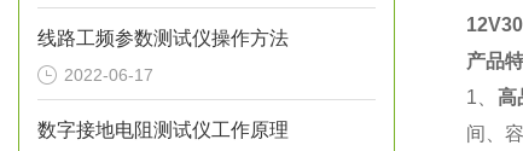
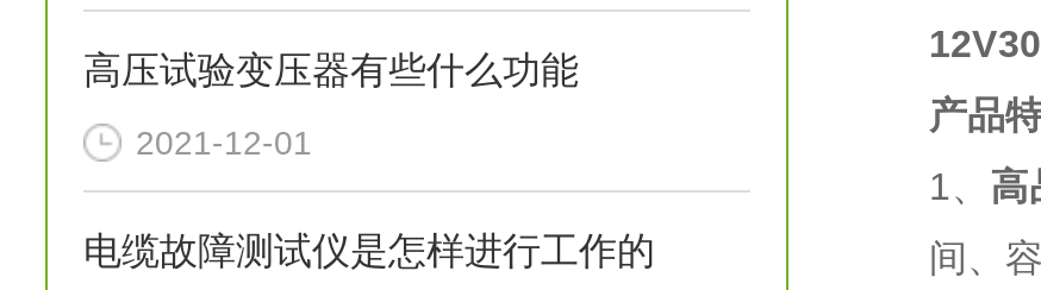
[37,28,289,48] 线路工频参数测试仪操作方法 -> [83,50,579,90] 高压试验变压器有些什么功能
[64,65,153,85] 2022-06-17 -> [136,124,312,162] 2021-12-01
[37,120,289,140] 数字接地电阻测试仪工作原理 -> [83,231,655,271] 电缆故障测试仪是怎样进行工作的

